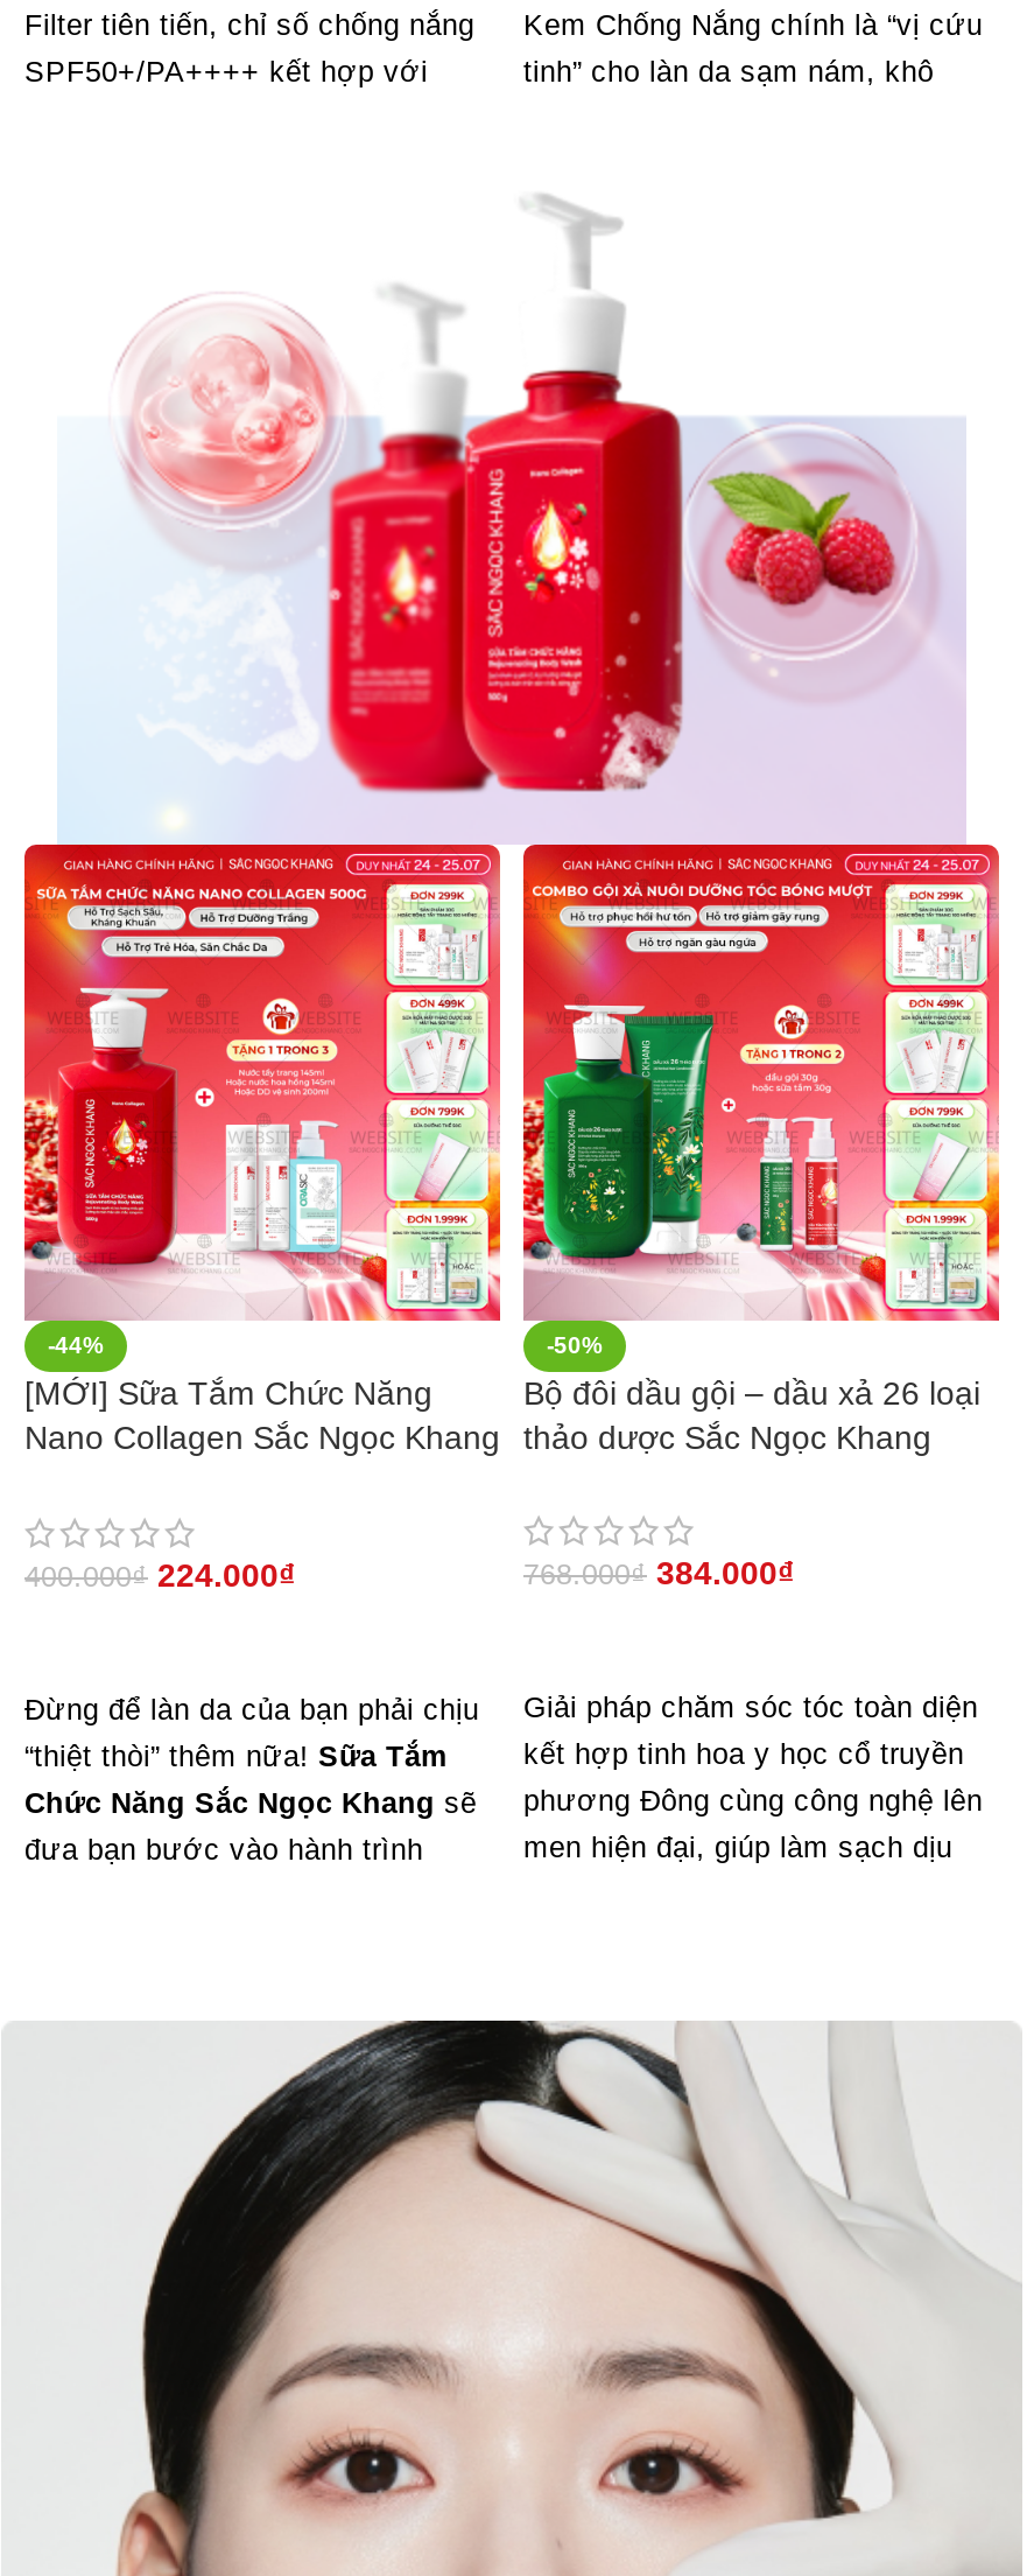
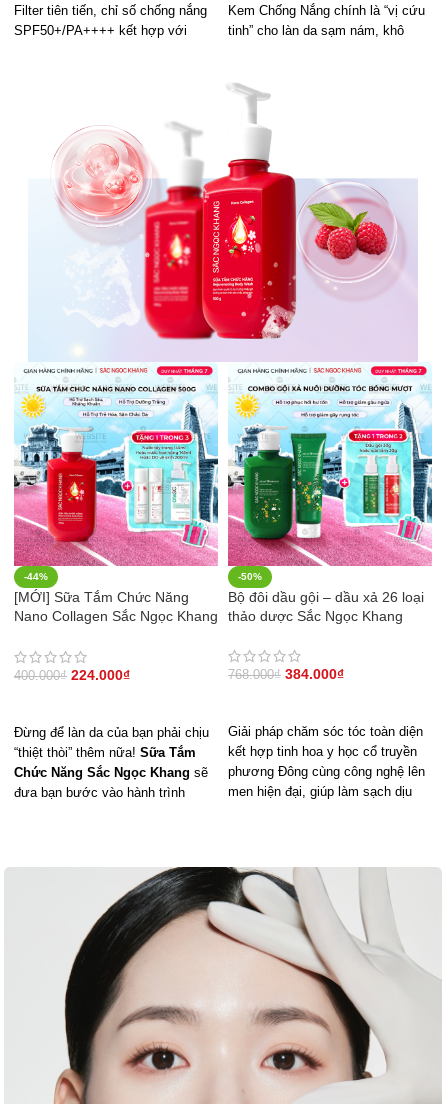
[22,842,502,1321] [image] -> [13,362,219,566] [image]
[521,842,1001,1321] [image] -> [227,362,433,566] [image]

